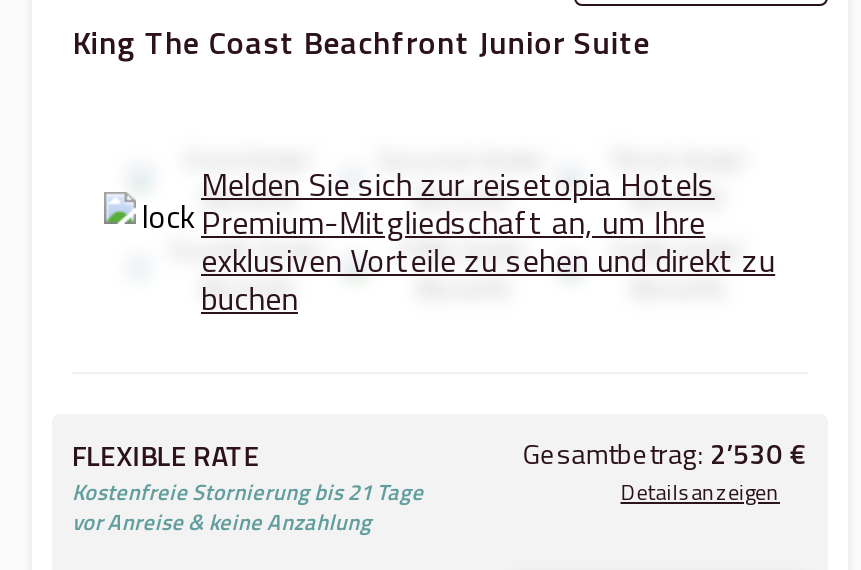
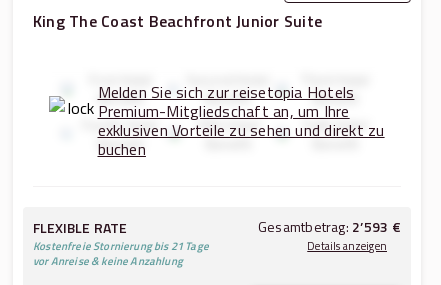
[522,432,808,474] Gesamtbetrag: 2’530 € -> [258,216,401,237] Gesamtbetrag: 2’593 €

